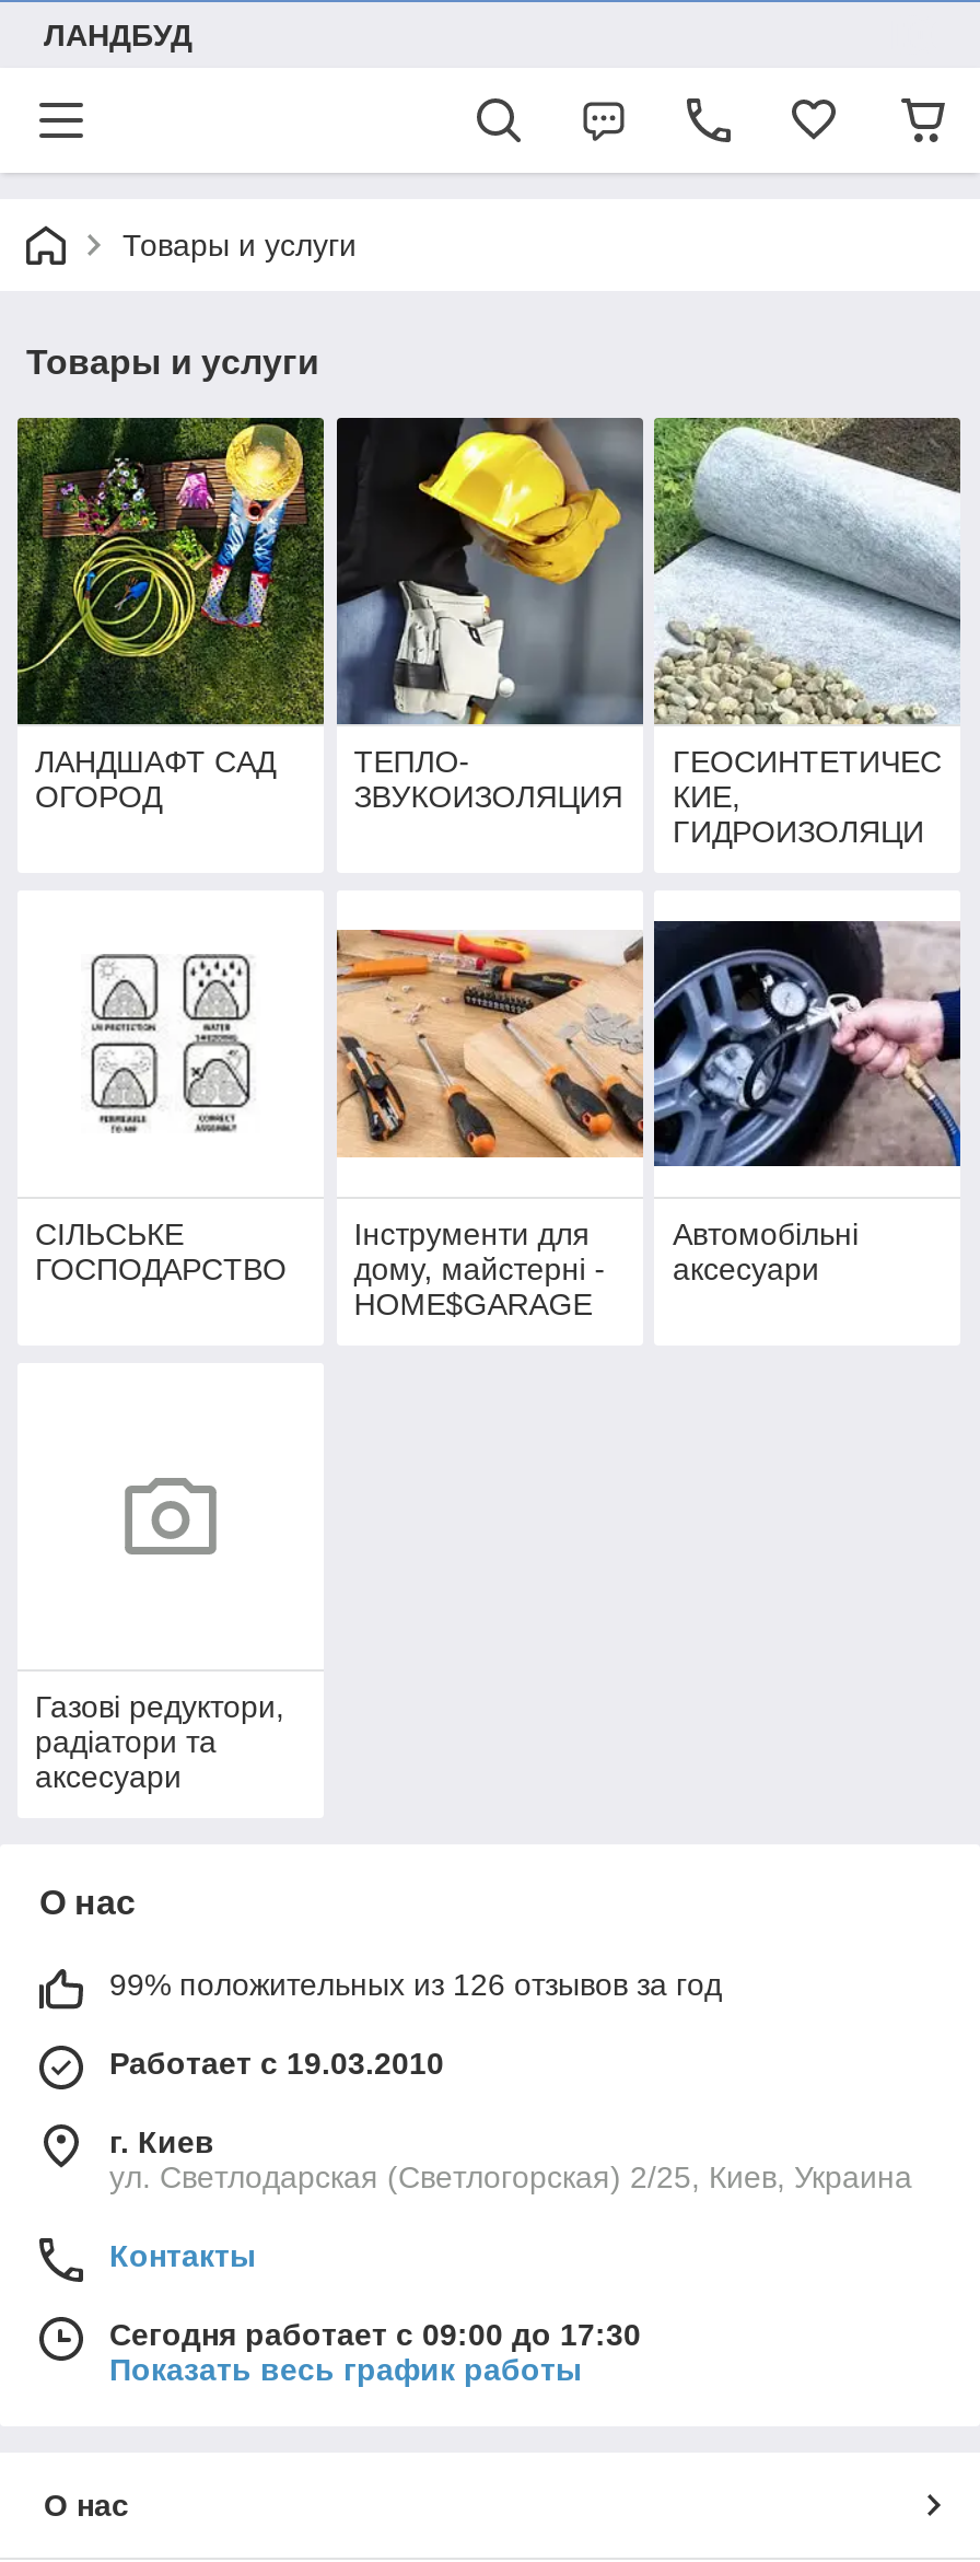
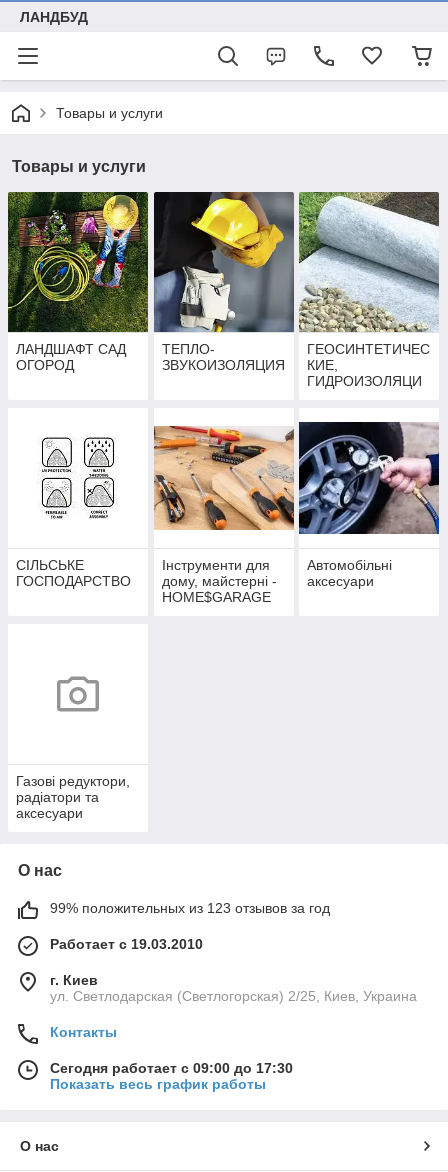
[109,1967,722,2002] 99% положительных из 126 отзывов за год -> [50,900,330,916] 99% положительных из 123 отзывов за год

